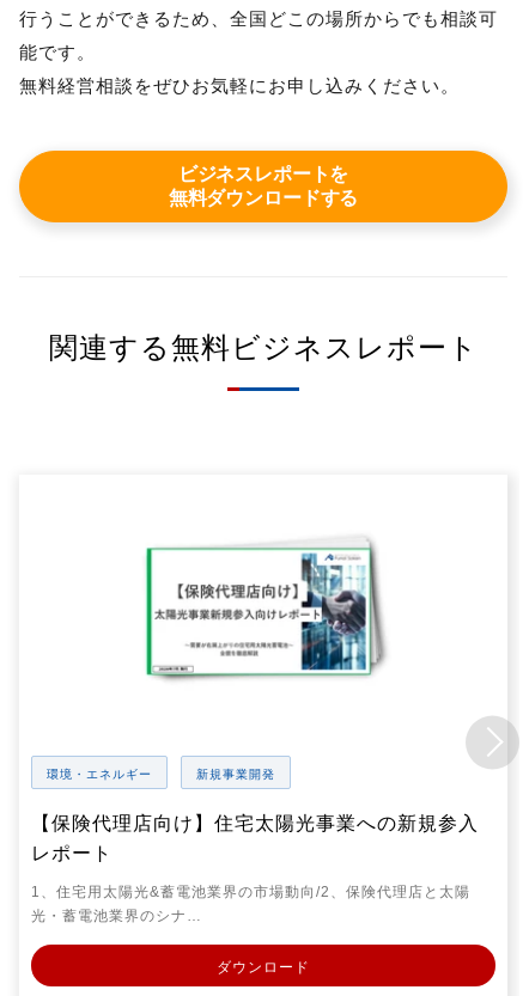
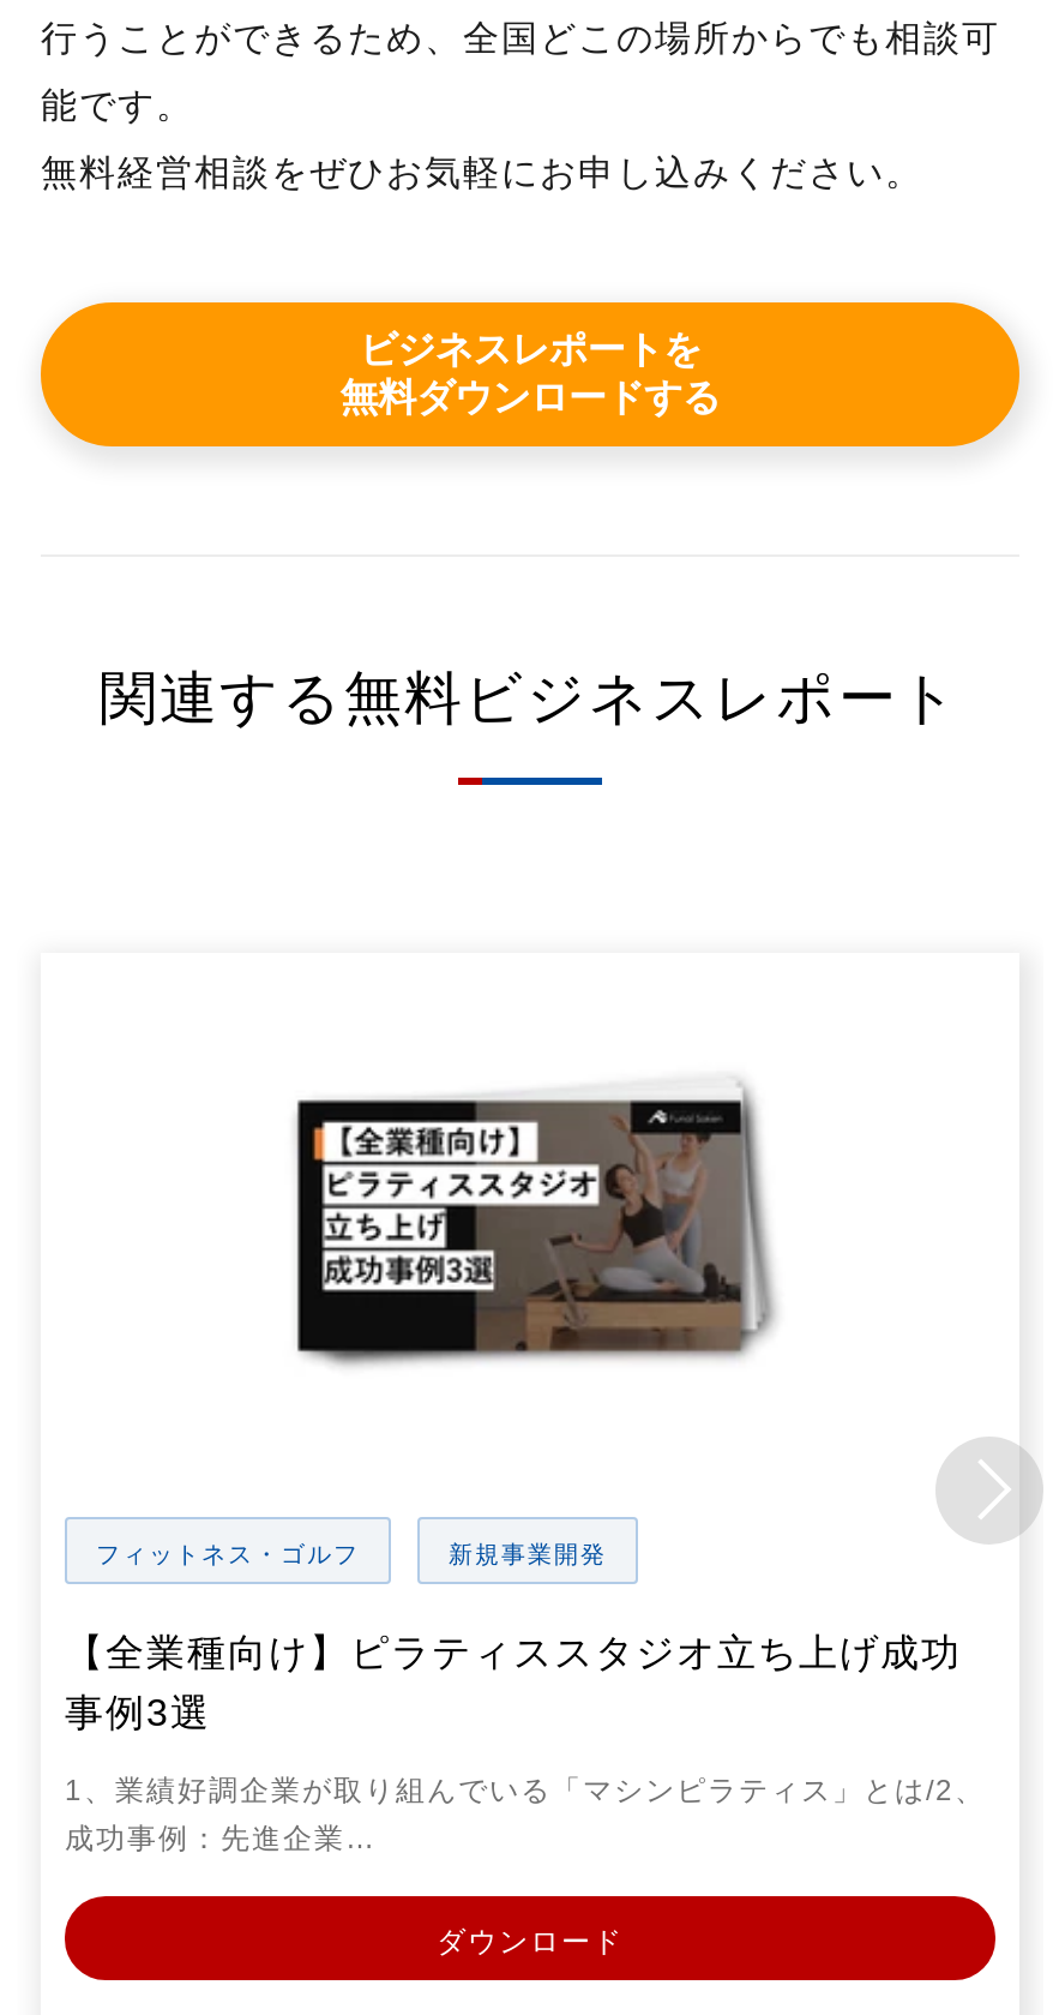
[146,548,371,676] [image] -> [295,1099,746,1356] [image]
[47,767,152,780] 環境・エネルギー -> [96,1540,360,1566] フィットネス・ゴルフ
[31,813,479,833] 【保険代理店向け】住宅太陽光事業への新規参入 -> [65,1631,962,1672] 【全業種向け】ピラティススタジオ立ち上げ成功
[31,842,112,863] レポート -> [65,1691,211,1732] 事例3選
[31,883,470,924] 1、住宅用太陽光&蓄電池業界の市場動向/2、保険代理店と太陽 | 光・蓄電池業界のシナ… -> [65,1773,986,1854] 1、業績好調企業が取り組んでいる「マシンピラティス」とは/2、 | 成功事例：先進企業…

